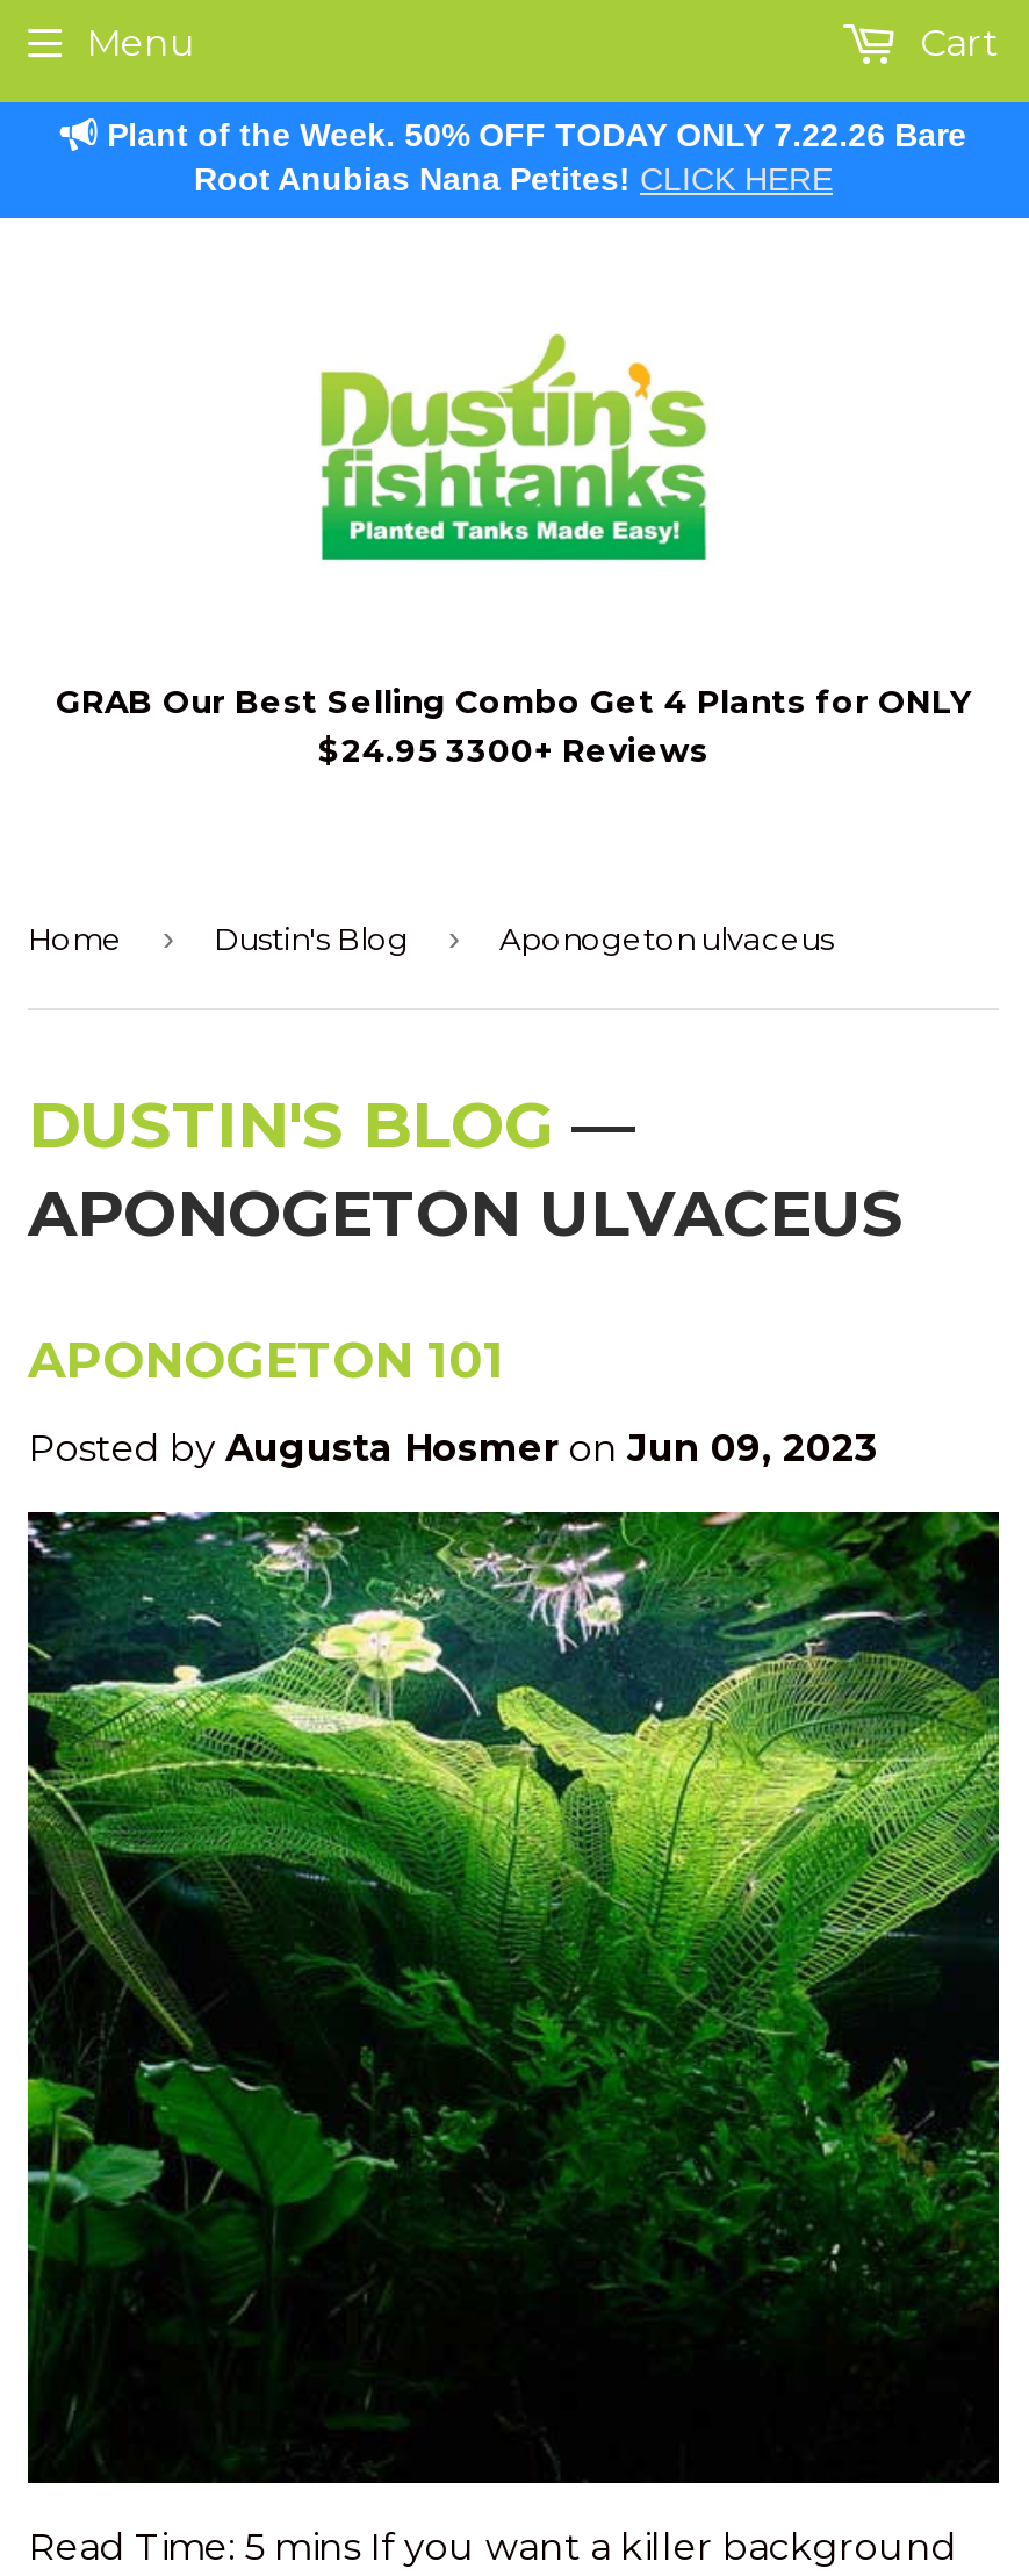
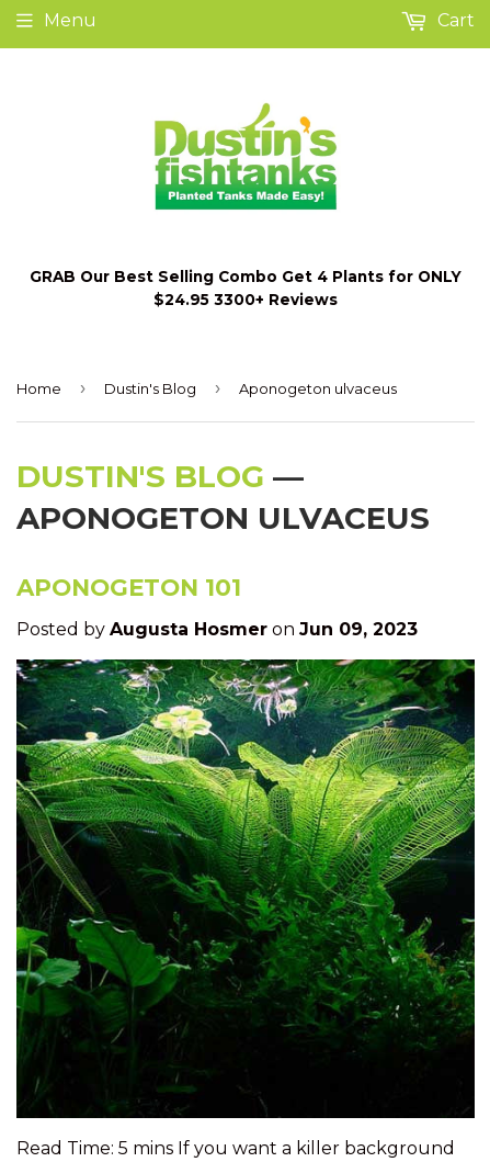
[107,116,967,197] Plant of the Week. 50% OFF TODAY ONLY 7.22.26 Bare | Root Anubias Nana Petites! CLICK HERE -> none

